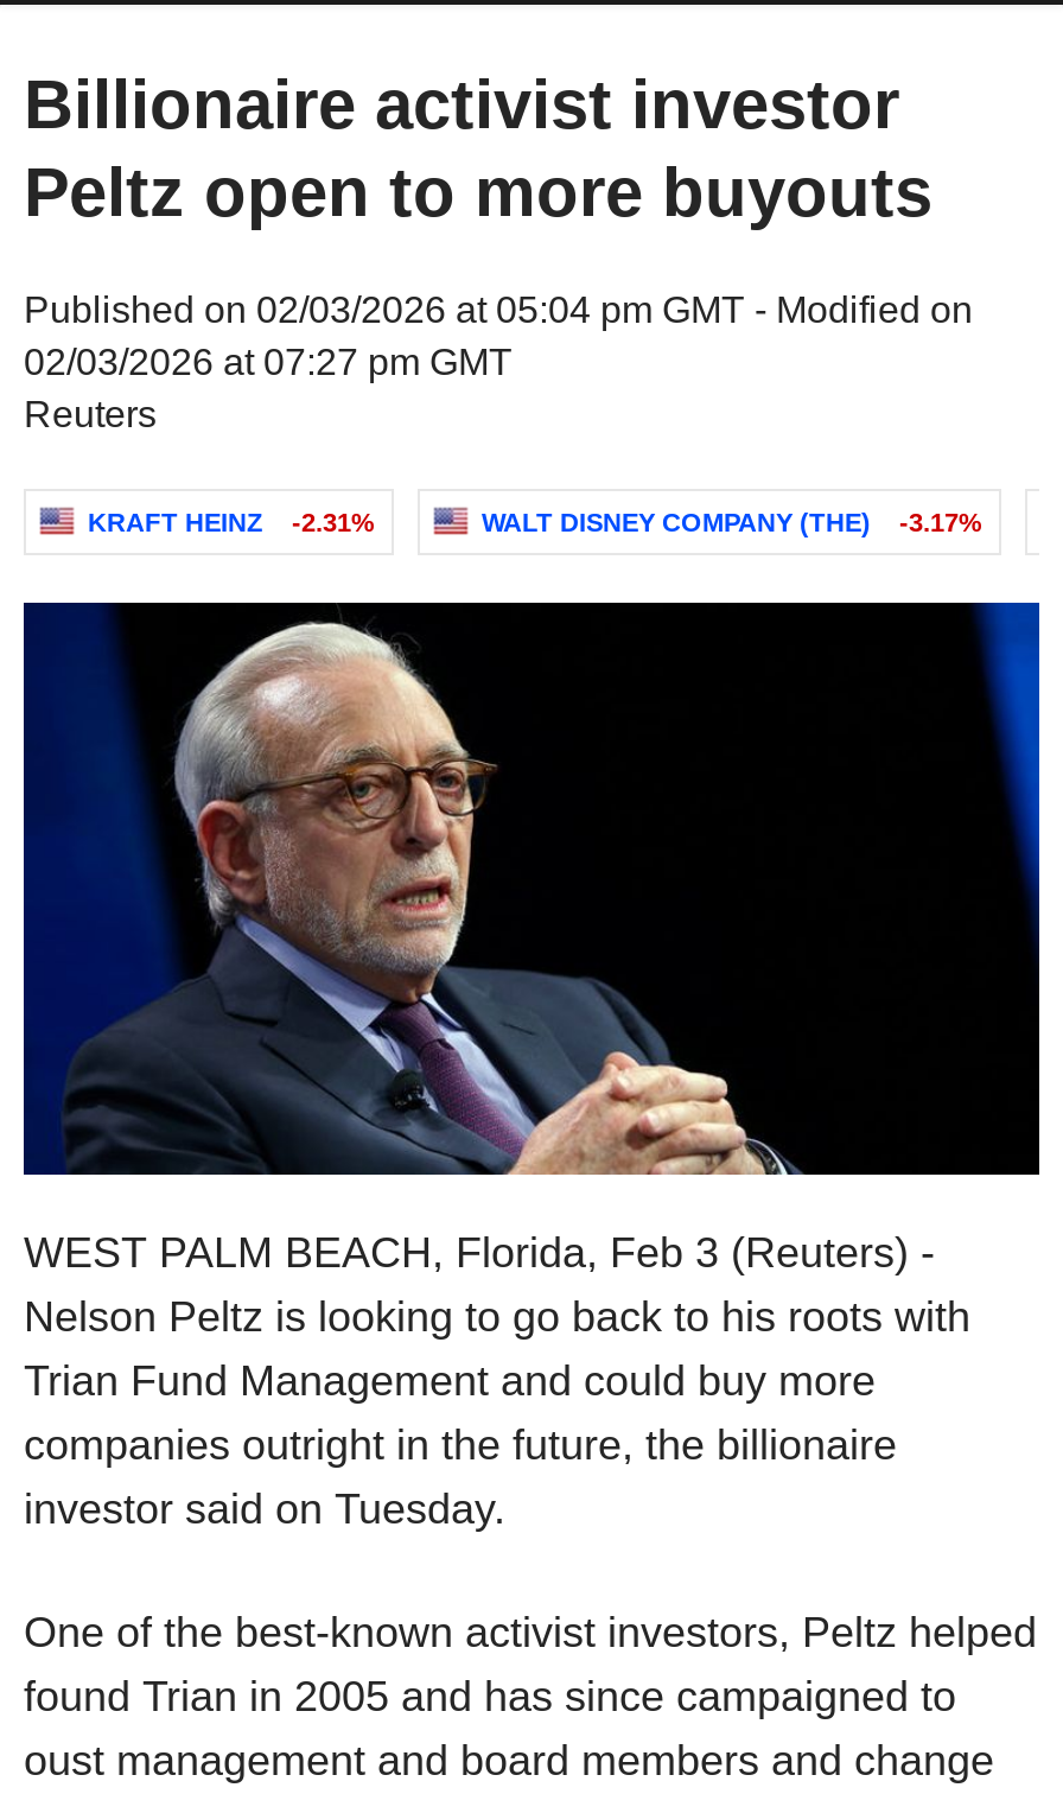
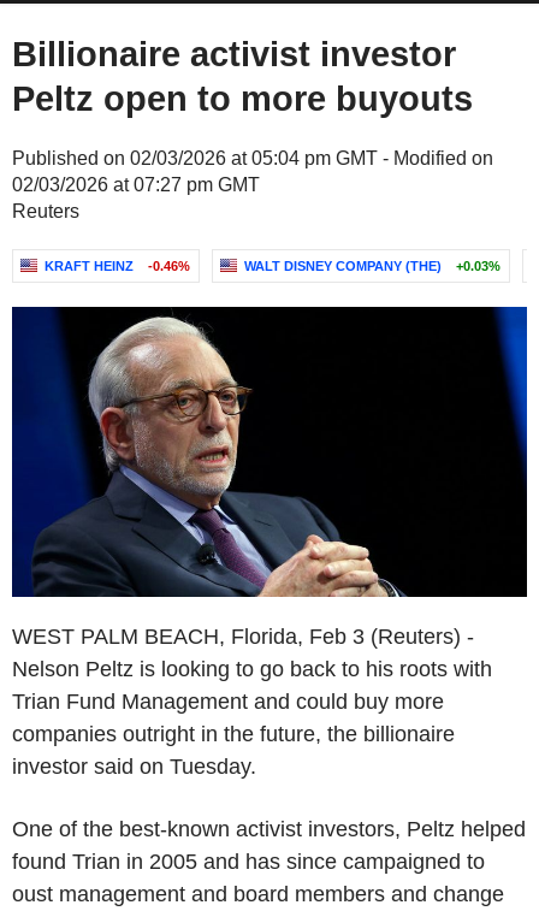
[88,508,375,536] KRAFT HEINZ -2.31% -> [45,259,190,273] KRAFT HEINZ -0.46%
[482,508,982,536] WALT DISNEY COMPANY (THE) -3.17% -> [244,259,500,273] WALT DISNEY COMPANY (THE) +0.03%

